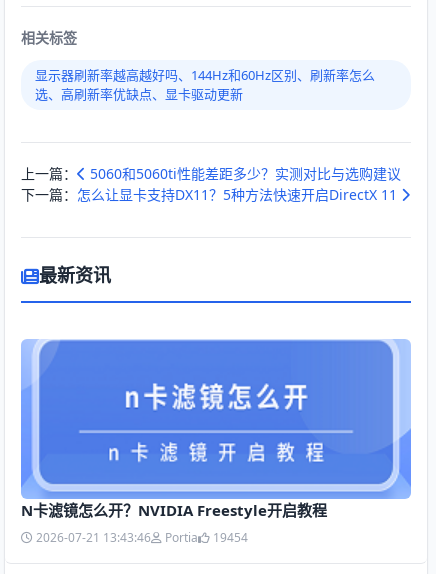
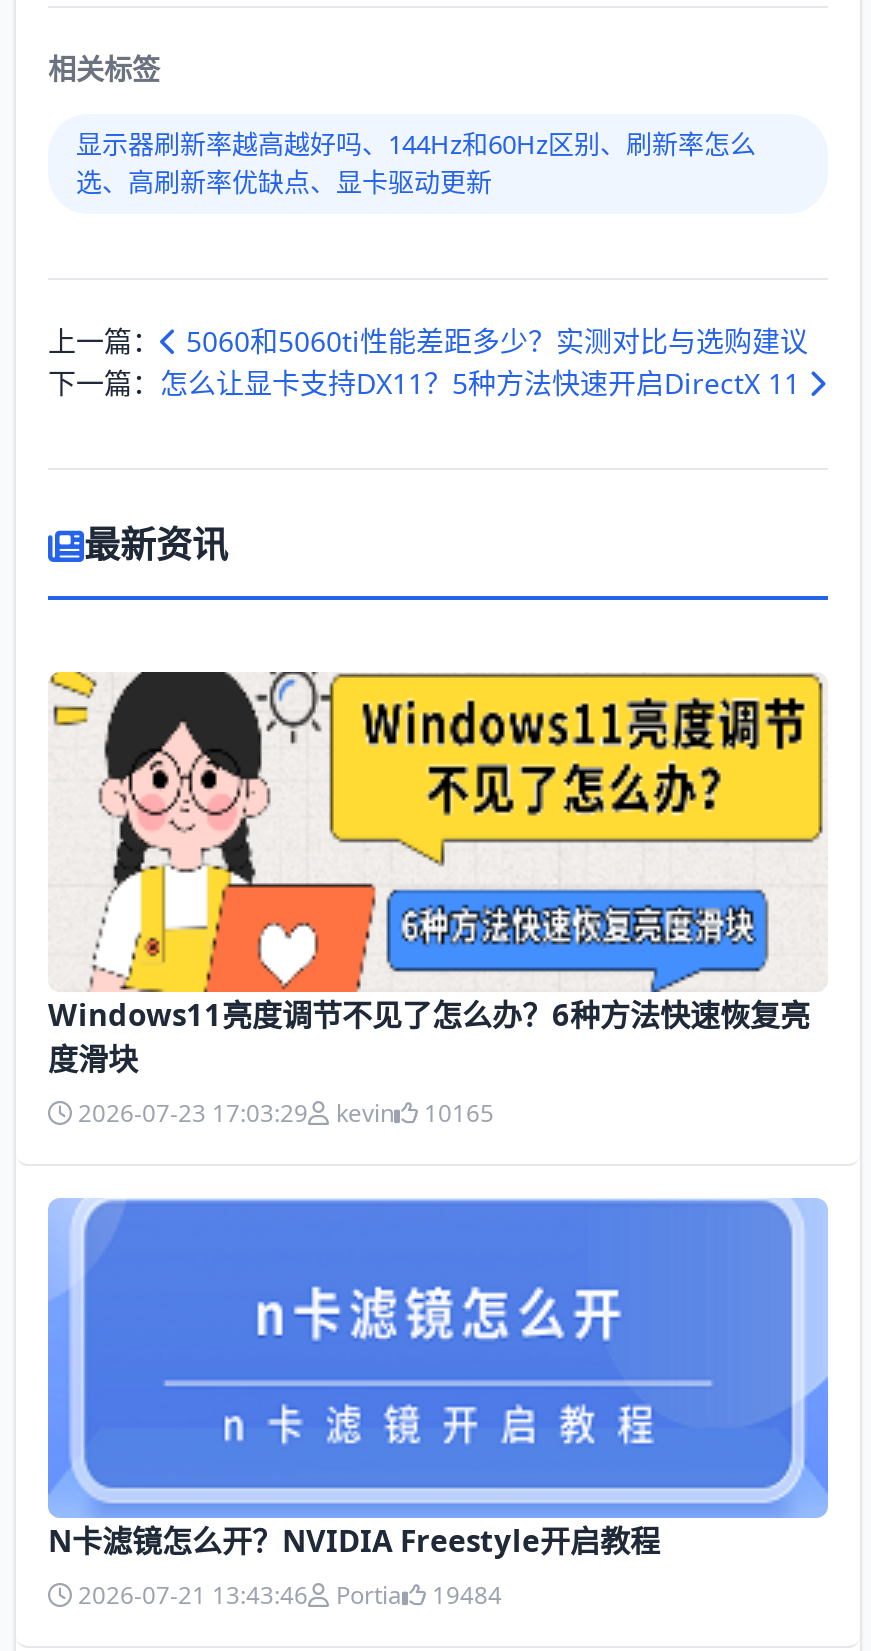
none -> [48,670,826,1130] [image] | Windows11亮度调节不见了怎么办？6种方法快速恢复亮 | 度滑块 | 2026-07-23 17:03:29 | kevin | 10165
[36,529,248,546] 2026-07-21 13:43:46 Portia 19454 -> [78,1578,502,1612] 2026-07-21 13:43:46 Portia 19484

